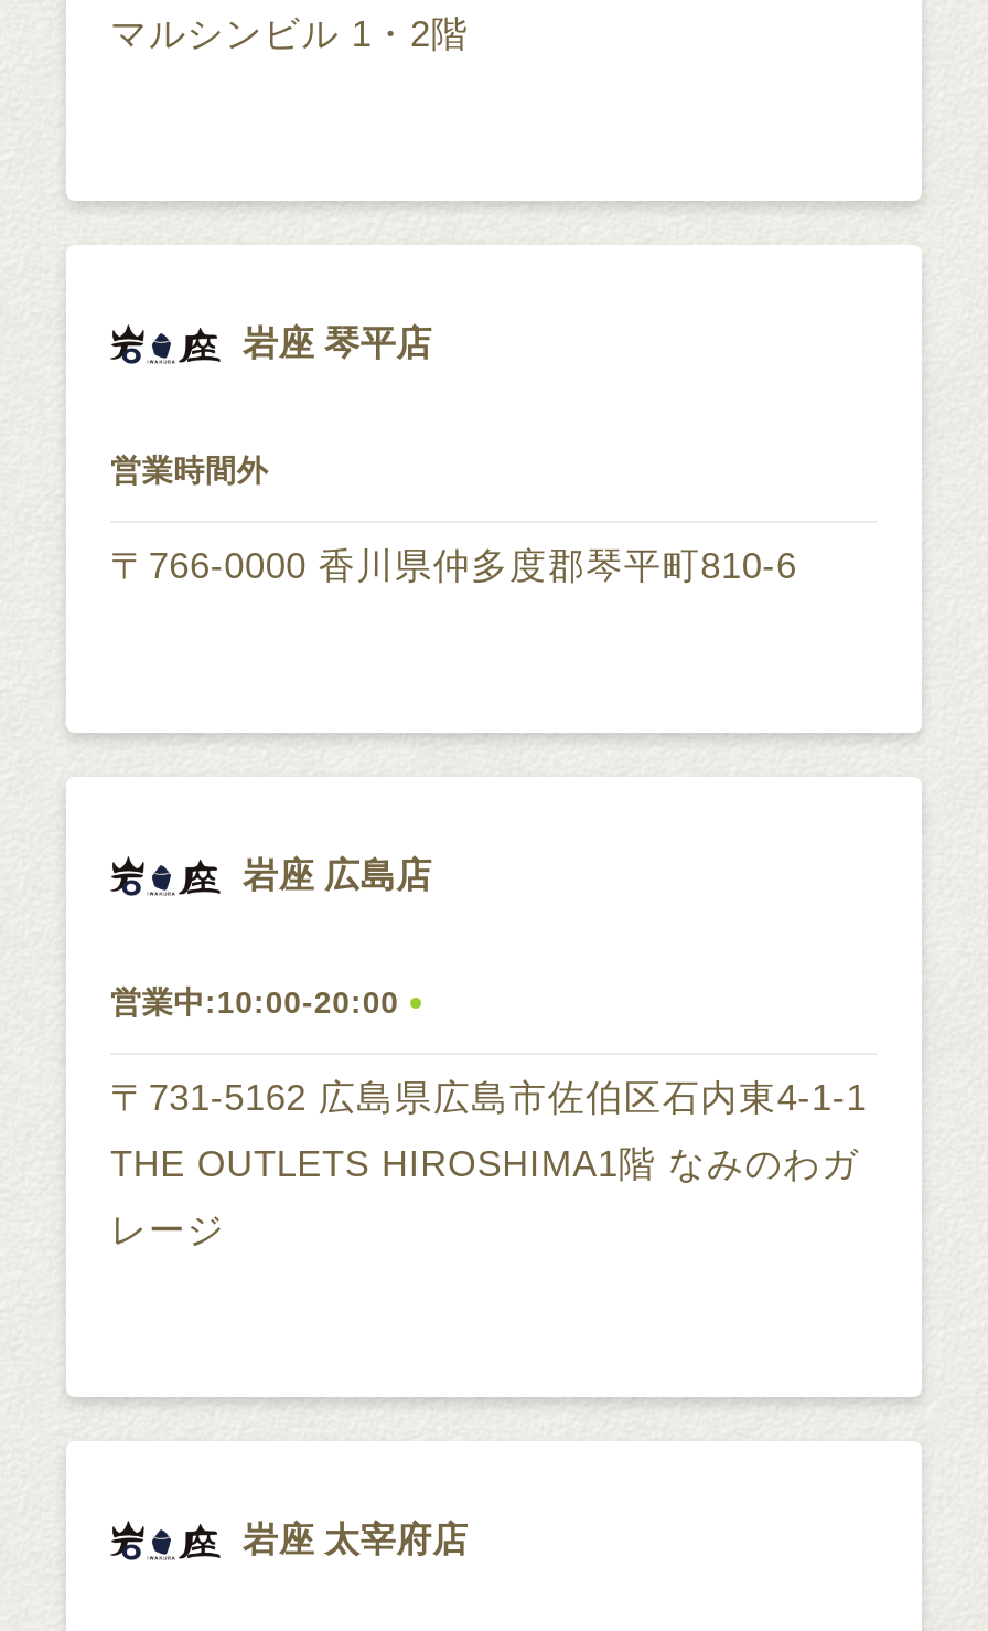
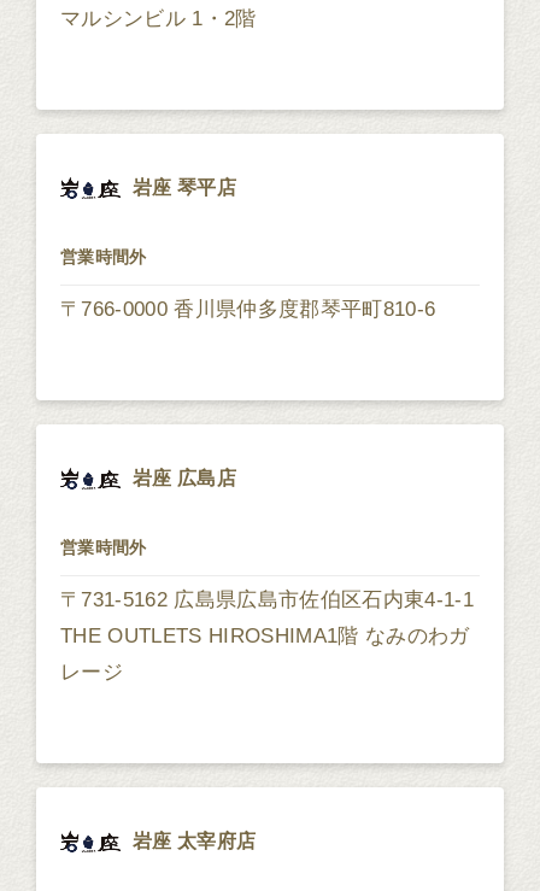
[110,985,399,1020] 営業中:10:00-20:00 -> [60,538,147,557] 営業時間外

